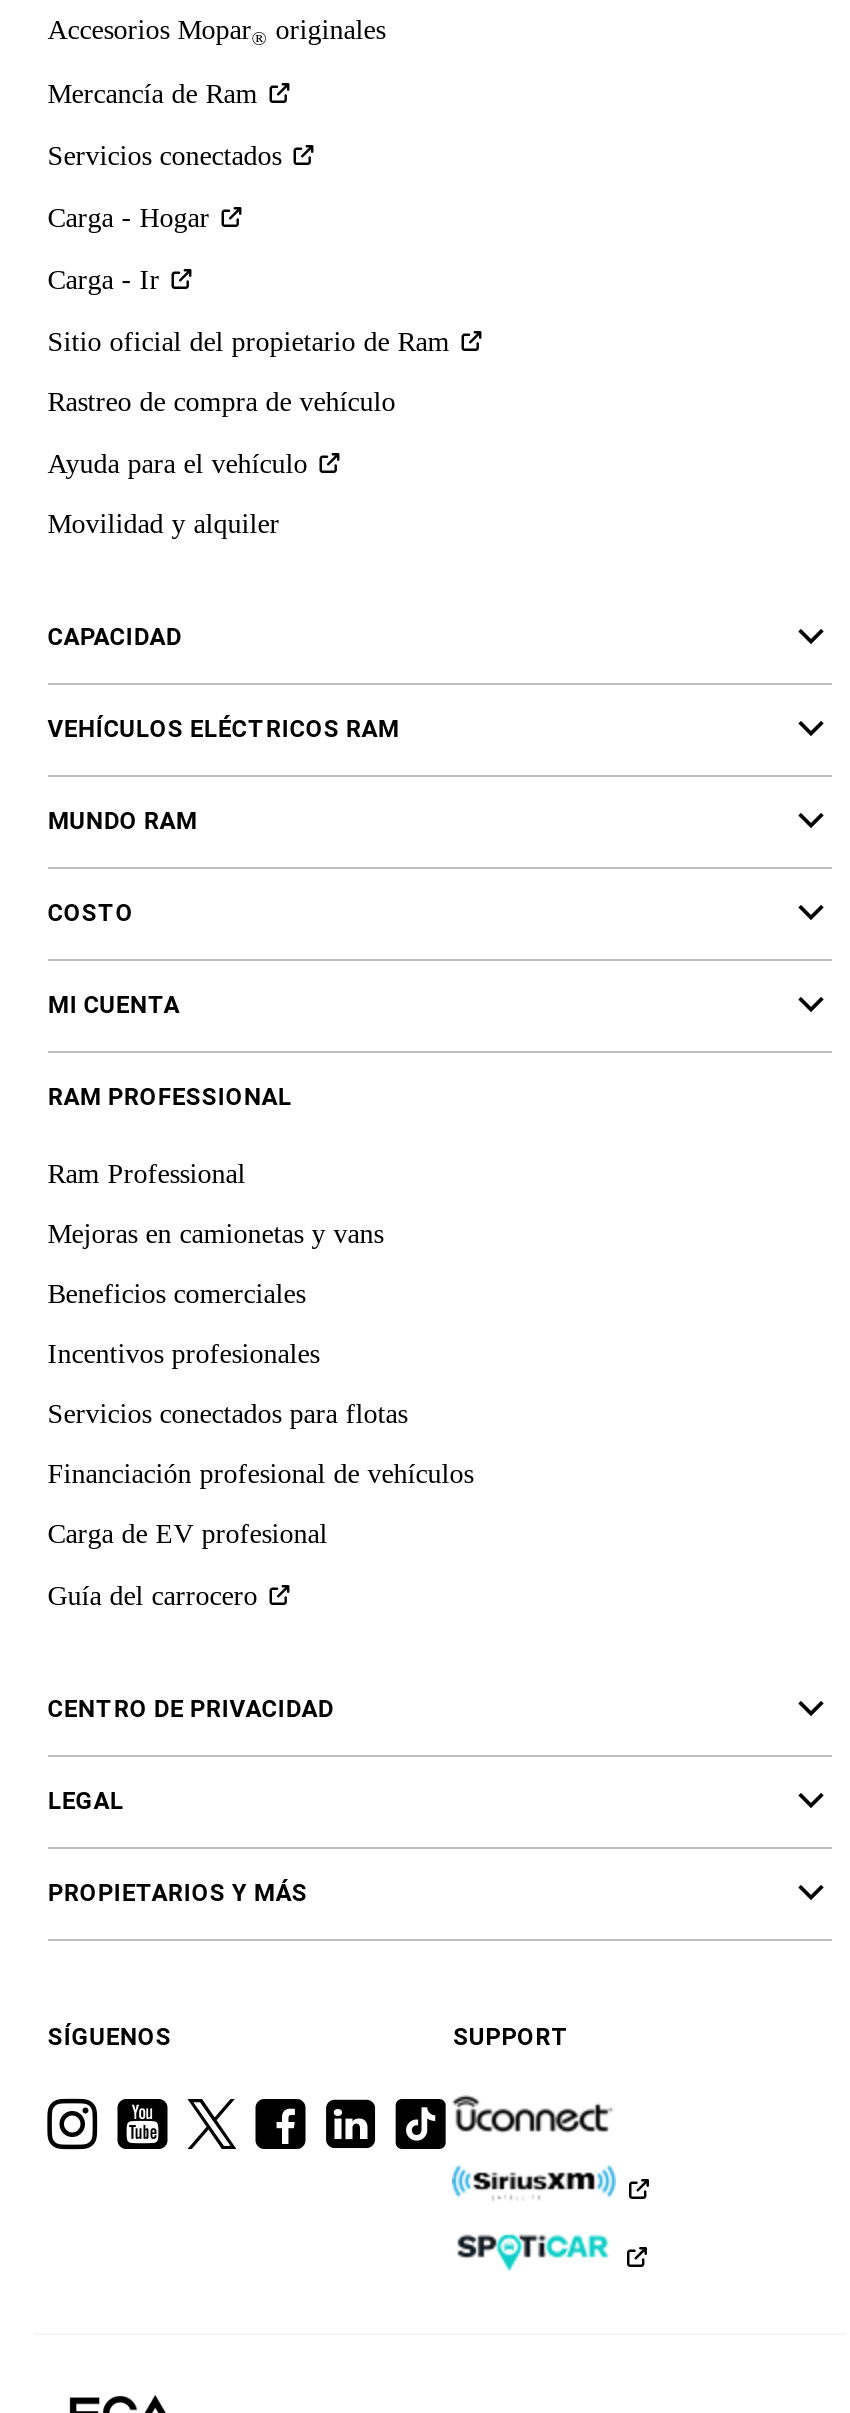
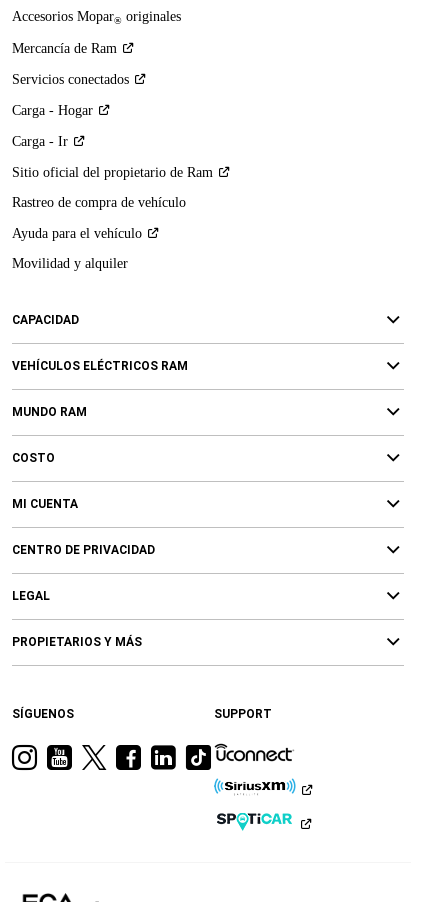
[47,1083,473,1611] RAM PROFESSIONAL | Ram Professional | Mejoras en camionetas y vans | Beneficios comerciales | Incentivos profesionales | Servicios conectados para flotas | Financiación profesional de vehículos | Carga de EV profesional | Guía del carrocero -> none

